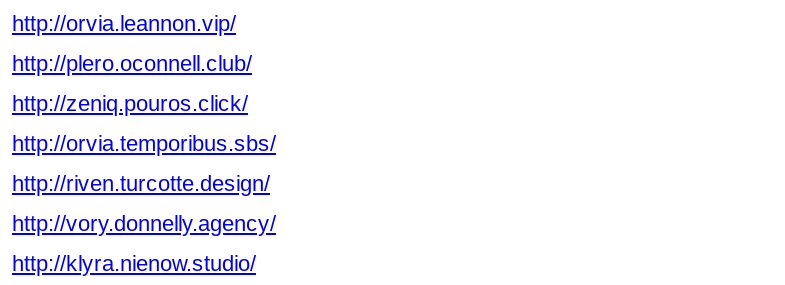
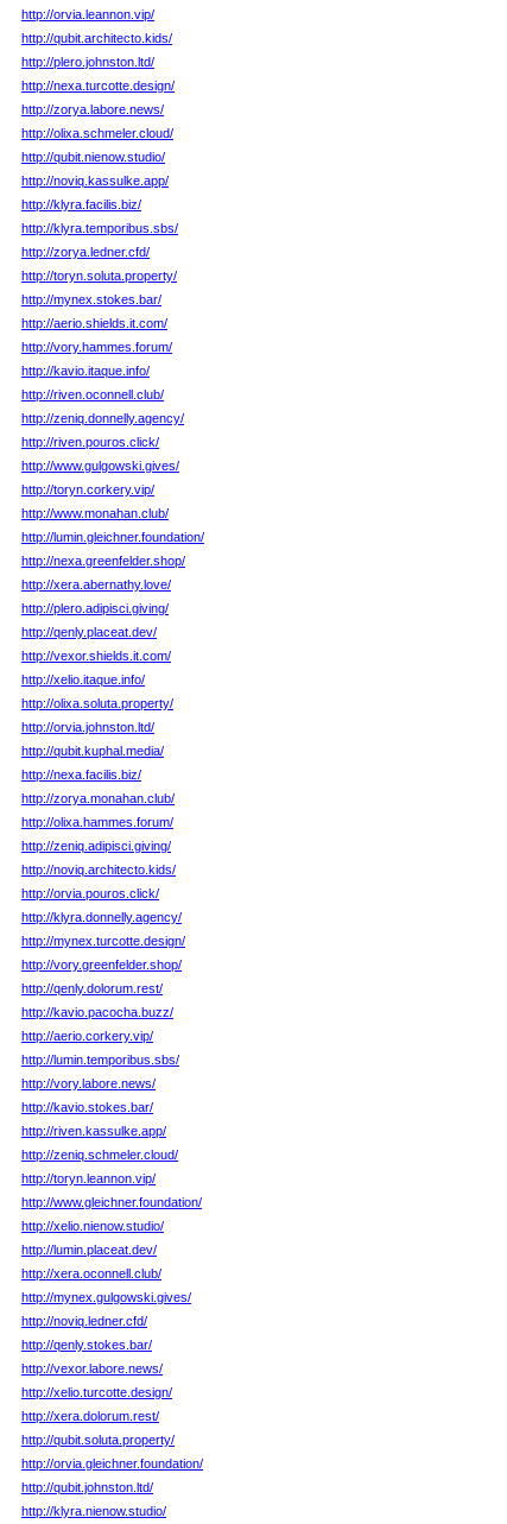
[12,51,276,235] http://plero.oconnell.club/ | http://zeniq.pouros.click/ | http://orvia.temporibus.sbs/ | http://riven.turcotte.design/ | http://vory.donnelly.agency/ -> [21,31,204,1494] http://qubit.architecto.kids/ | http://plero.johnston.ltd/ | http://nexa.turcotte.design/ | http://zorya.labore.news/ | http://olixa.schmeler.cloud/ | http://qubit.nienow.studio/ | http://noviq.kassulke.app/ | http://klyra.facilis.biz/ | http://klyra.temporibus.sbs/ | http://zorya.ledner.cfd/ | http://toryn.soluta.property/ | http://mynex.stokes.bar/ | http://aerio.shields.it.com/ | http://vory.hammes.forum/ | http://kavio.itaque.info/ | http://riven.oconnell.club/ | http://zeniq.donnelly.agency/ | http://riven.pouros.click/ | http://www.gulgowski.gives/ | http://toryn.corkery.vip/ | http://www.monahan.club/ | http://lumin.gleichner.foundation/ | http://nexa.greenfelder.shop/ | http://xera.abernathy.love/ | http://plero.adipisci.giving/ | http://qenly.placeat.dev/ | http://vexor.shields.it.com/ | http://xelio.itaque.info/ | http://olixa.soluta.property/ | http://orvia.johnston.ltd/ | http://qubit.kuphal.media/ | http://nexa.facilis.biz/ | http://zorya.monahan.club/ | http://olixa.hammes.forum/ | http://zeniq.adipisci.giving/ | http://noviq.architecto.kids/ | http://orvia.pouros.click/ | http://klyra.donnelly.agency/ | http://mynex.turcotte.design/ | http://vory.greenfelder.shop/ | http://qenly.dolorum.rest/ | http://kavio.pacocha.buzz/ | http://aerio.corkery.vip/ | http://lumin.temporibus.sbs/ | http://vory.labore.news/ | http://kavio.stokes.bar/ | http://riven.kassulke.app/ | http://zeniq.schmeler.cloud/ | http://toryn.leannon.vip/ | http://www.gleichner.foundation/ | http://xelio.nienow.studio/ | http://lumin.placeat.dev/ | http://xera.oconnell.club/ | http://mynex.gulgowski.gives/ | http://noviq.ledner.cfd/ | http://qenly.stokes.bar/ | http://vexor.labore.news/ | http://xelio.turcotte.design/ | http://xera.dolorum.rest/ | http://qubit.soluta.property/ | http://orvia.gleichner.foundation/ | http://qubit.johnston.ltd/

